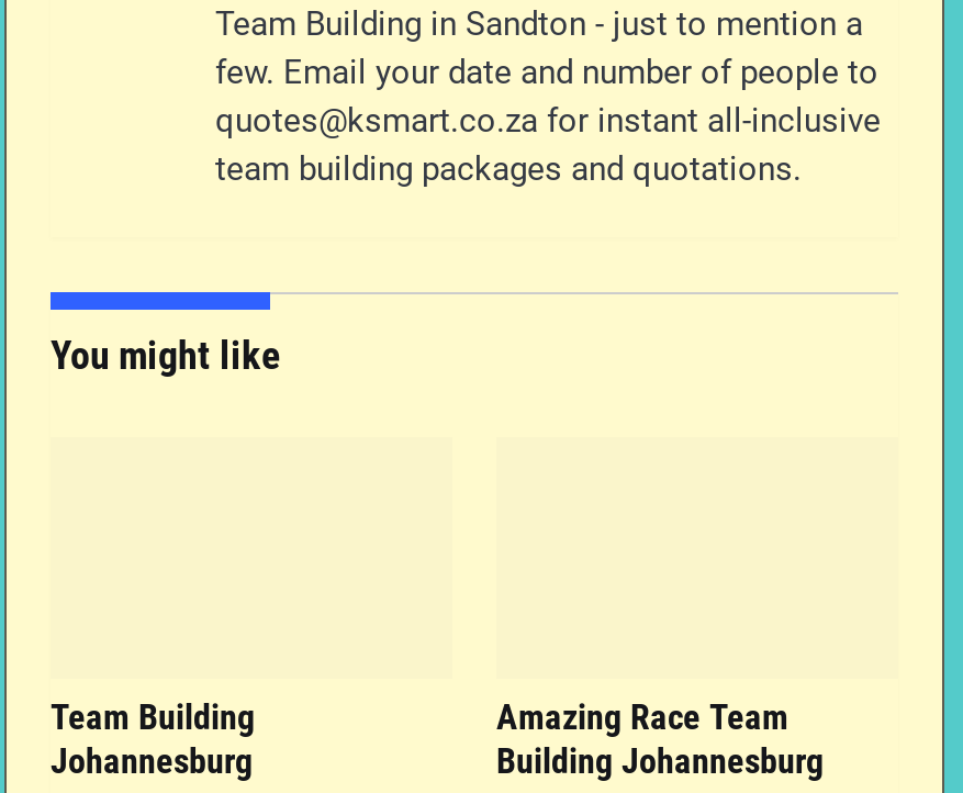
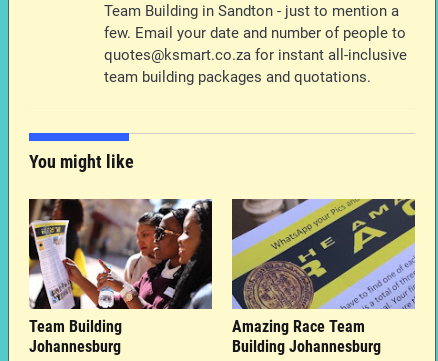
none -> [28,198,213,310] [image]
none -> [231,198,416,310] [image]

